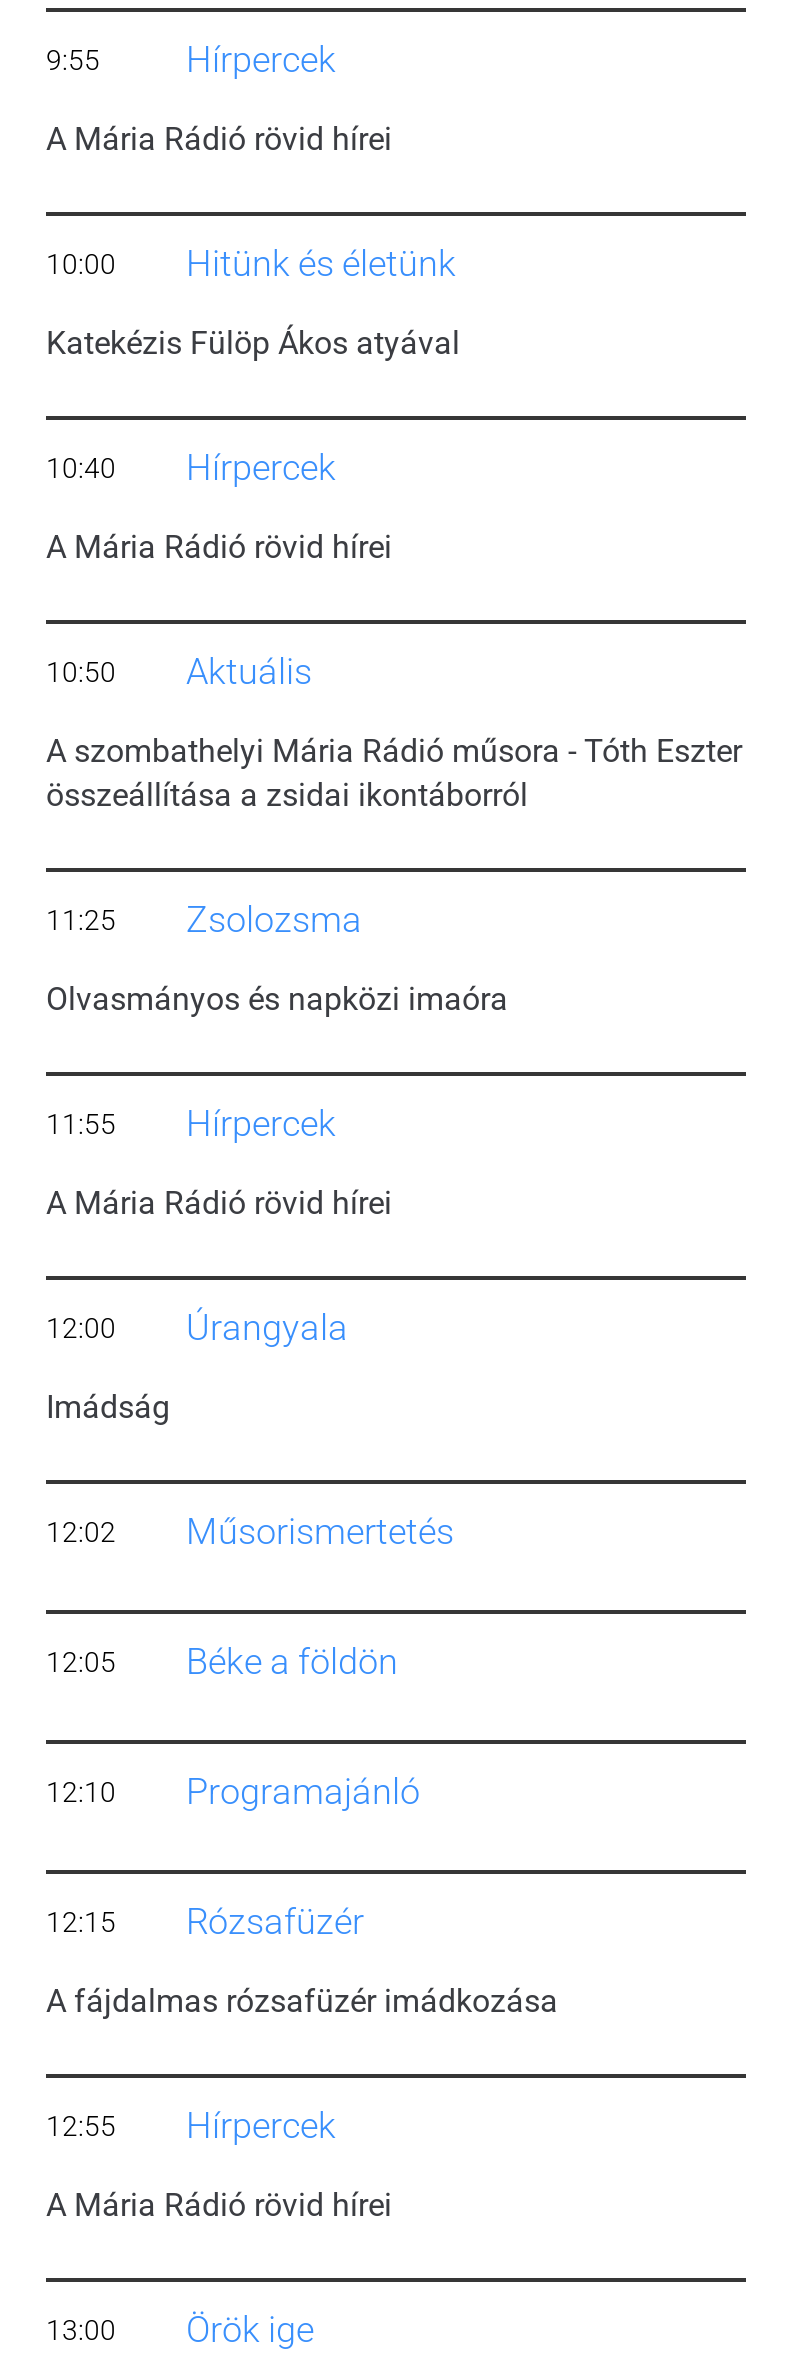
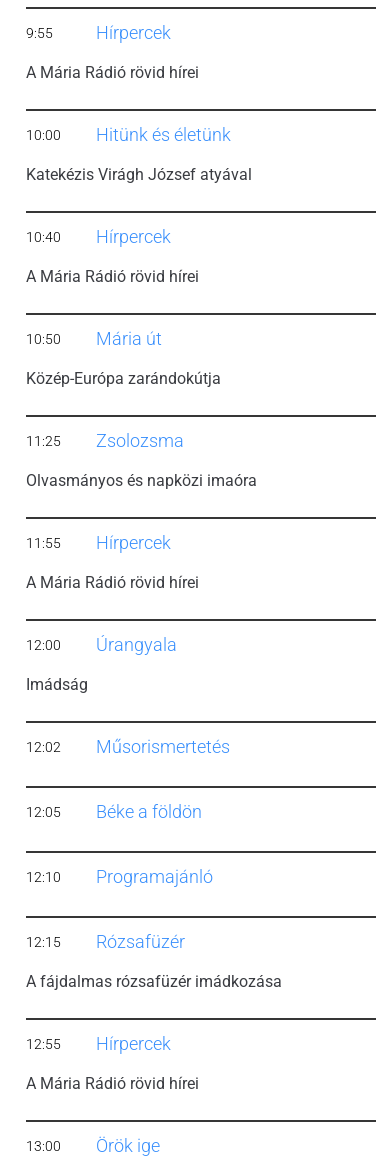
[46,325,460,363] Katekézis Fülöp Ákos atyával -> [26,165,252,184] Katekézis Virágh József atyával
[186,651,312,693] Aktuális -> [96,328,162,349] Mária út
[46,733,742,815] A szombathelyi Mária Rádió műsora - Tóth Eszter | összeállítása a zsidai ikontáborról -> [26,369,221,388] Közép-Európa zarándokútja

